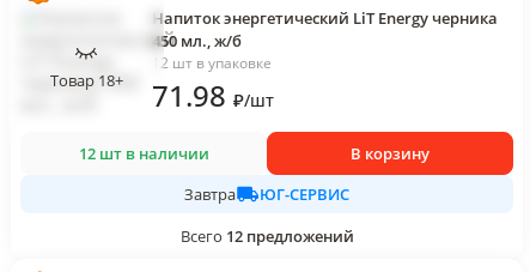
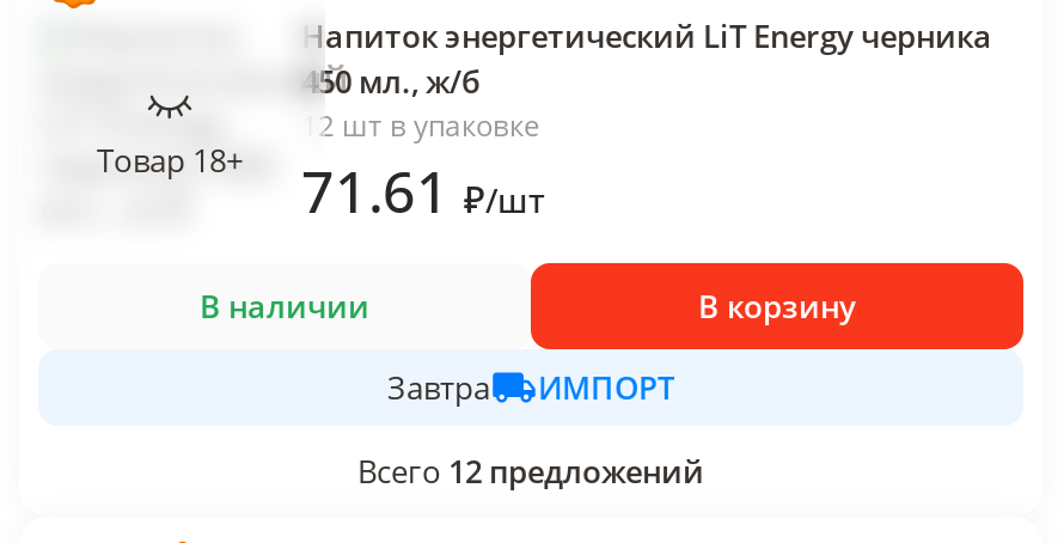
[50,69,274,115] Товар 18+ 71.98 ₽/шт -> [97,139,545,230] Товар 18+ 71.61 ₽/шт
[78,142,209,164] 12 шт в наличии -> [200,283,369,327] В наличии
[260,183,349,204] ЮГ-СЕРВИС -> [538,365,674,408] ИМПОРТ

